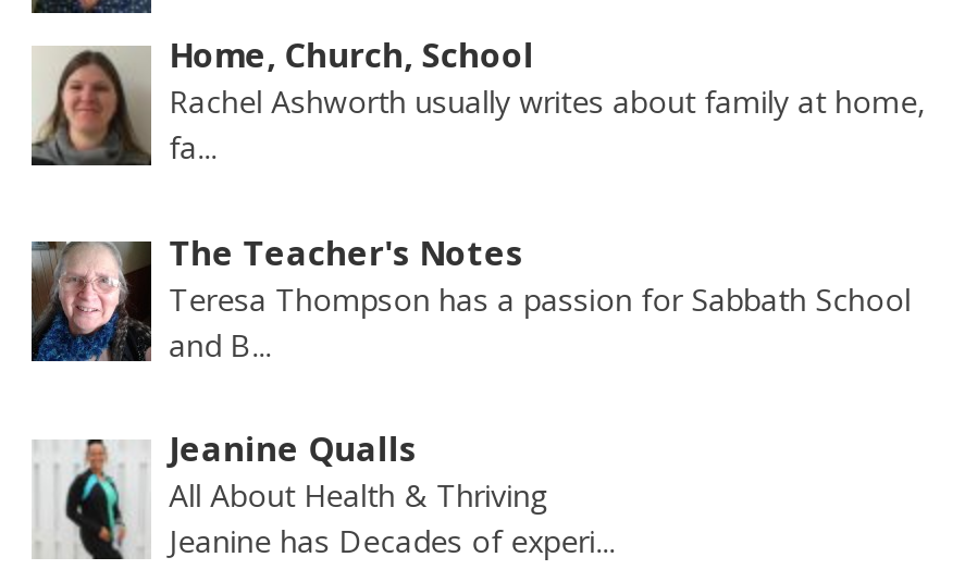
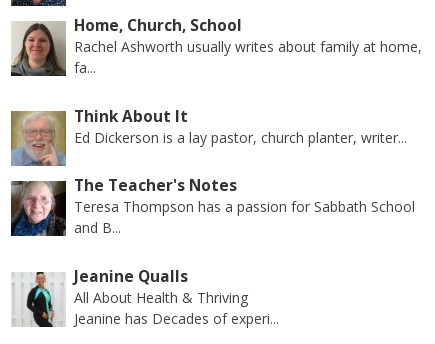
none -> [11,106,407,166] [image] | Think About It | Ed Dickerson is a lay pastor, church planter, writer...

